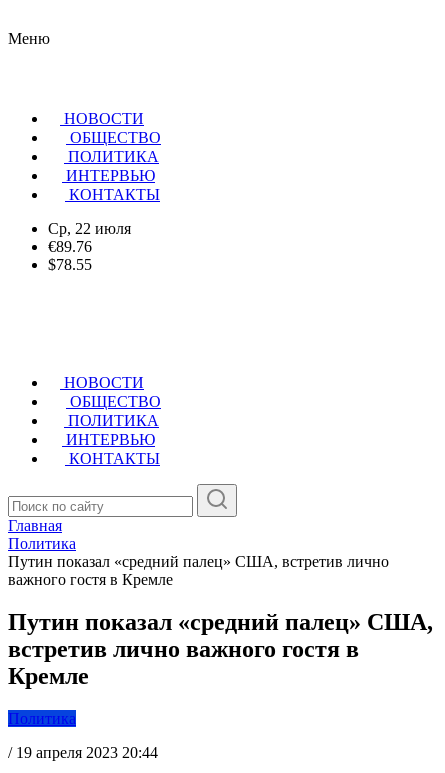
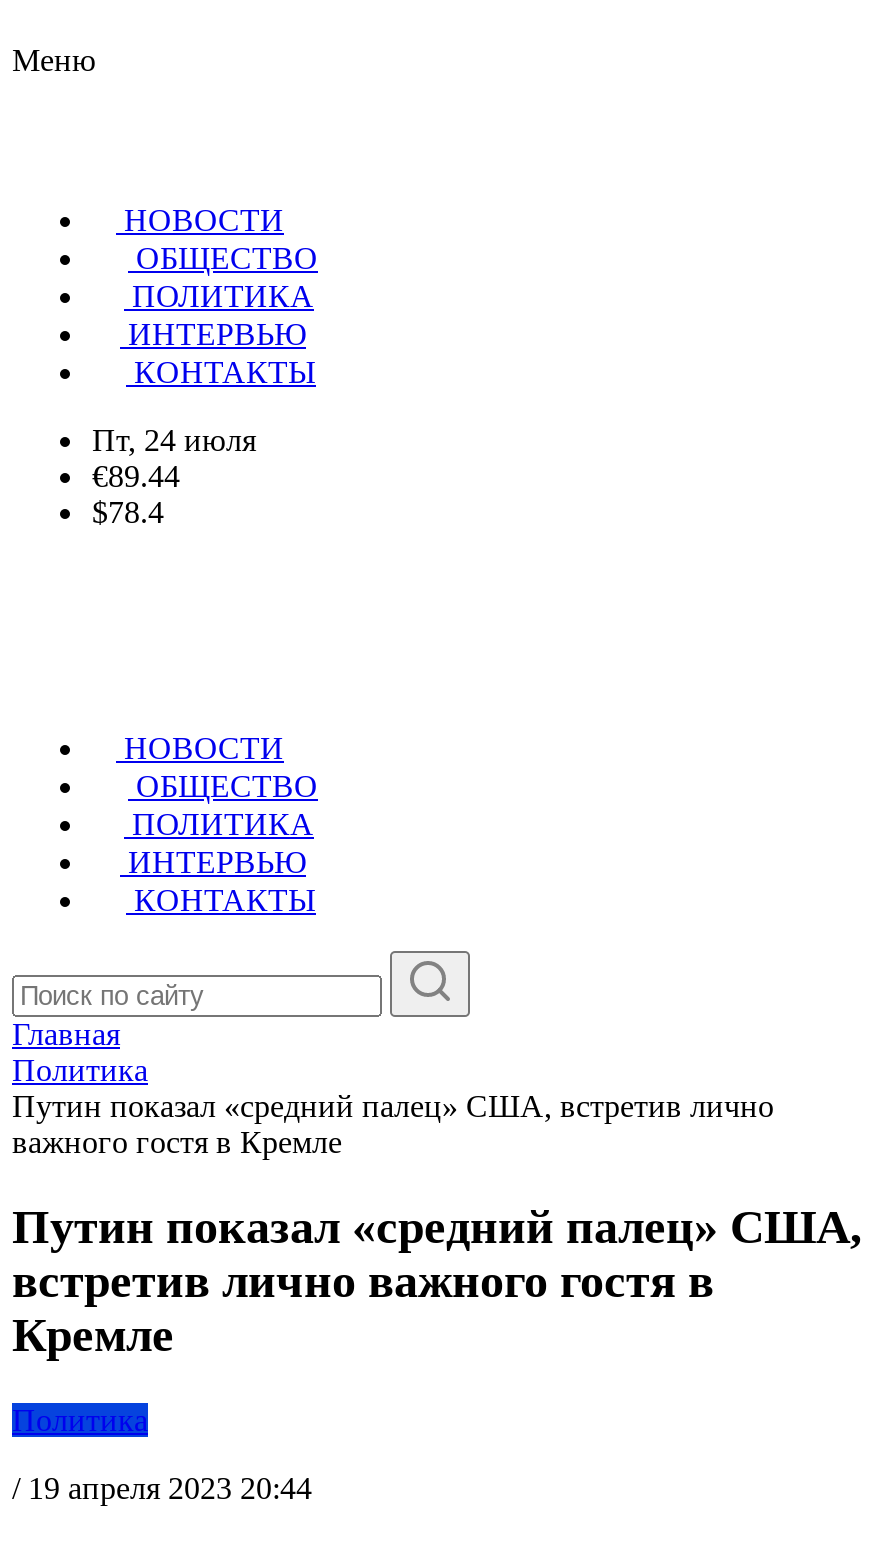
[48,220,131,237] Ср, 22 июля -> [92,423,256,457] Пт, 24 июля
[48,238,92,255] €89.76 -> [92,459,180,493] €89.44
[48,256,92,273] $78.55 -> [92,495,164,529] $78.4

